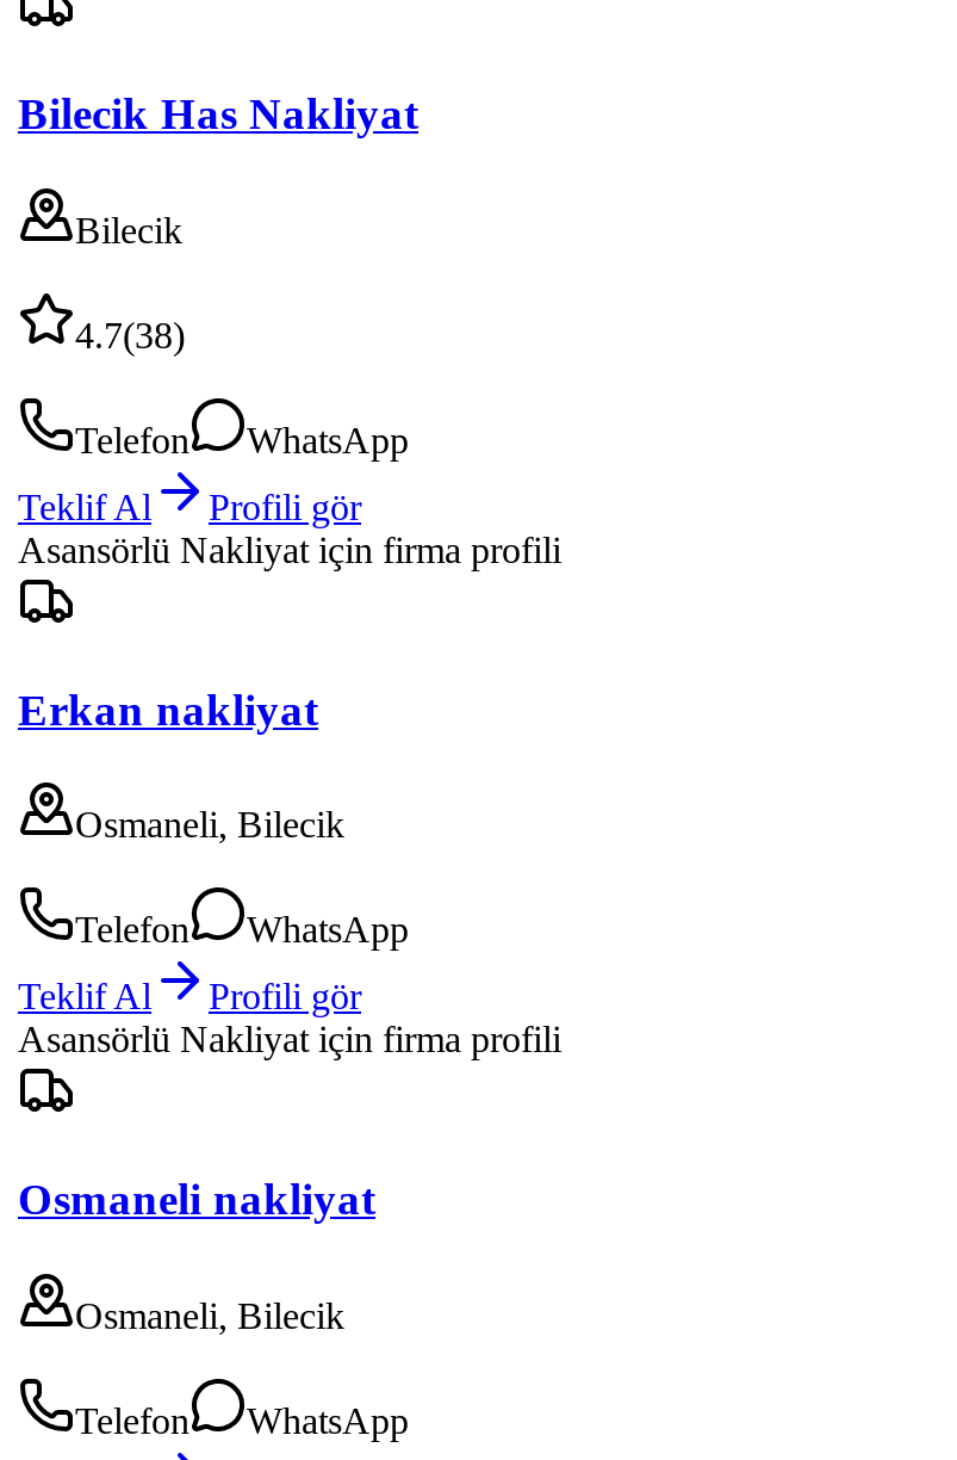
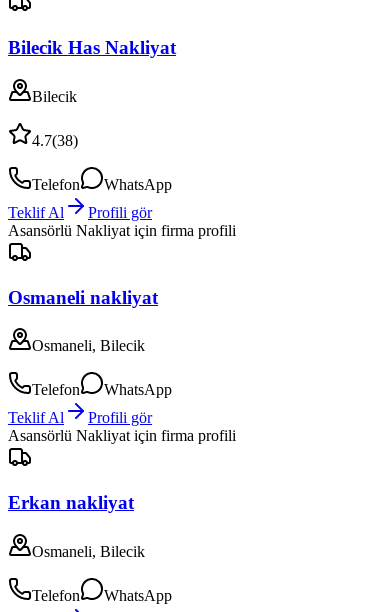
moved [18,683,318,734] -> [8,492,134,513]: Erkan nakliyat
moved [18,1174,375,1224] -> [8,286,158,307]: Osmaneli nakliyat

